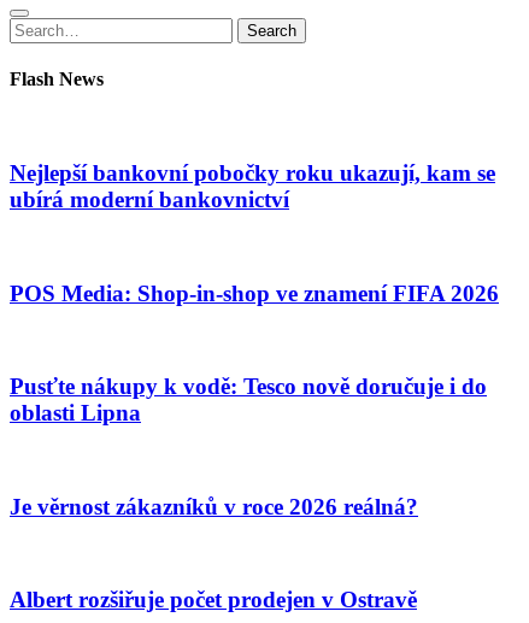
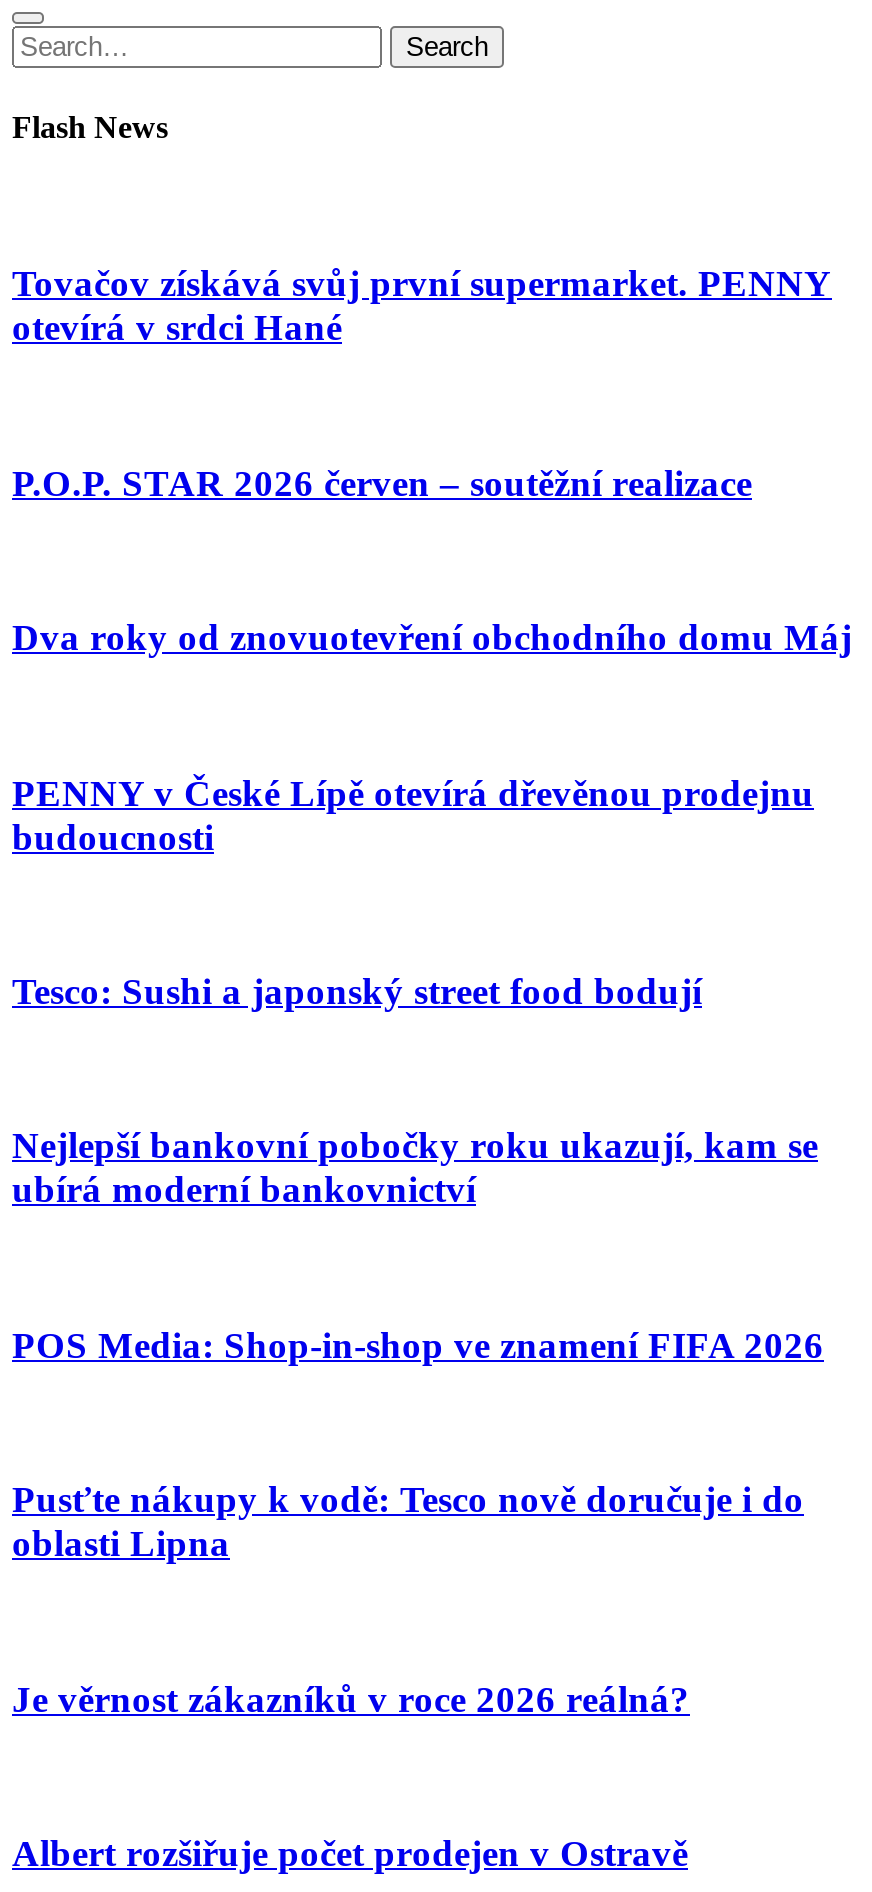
none -> [12,262,832,348] Tovačov získává svůj první supermarket. PENNY | otevírá v srdci Hané
none -> [12,461,752,503] P.O.P. STAR 2026 červen – soutěžní realizace
none -> [12,616,852,658] Dva roky od znovuotevření obchodního domu Máj
none -> [12,771,814,857] PENNY v České Lípě otevírá dřevěnou prodejnu | budoucnosti
none -> [12,970,702,1012] Tesco: Sushi a japonský street food bodují

